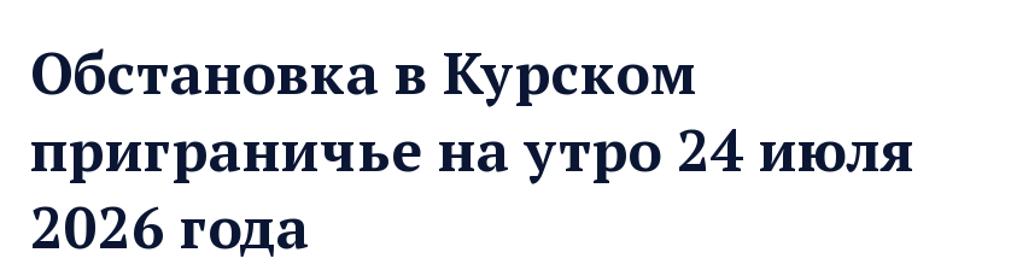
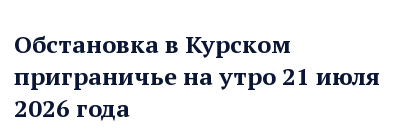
[30,110,913,187] приграничье на утро 24 июля -> [14,59,380,91] приграничье на утро 21 июля

